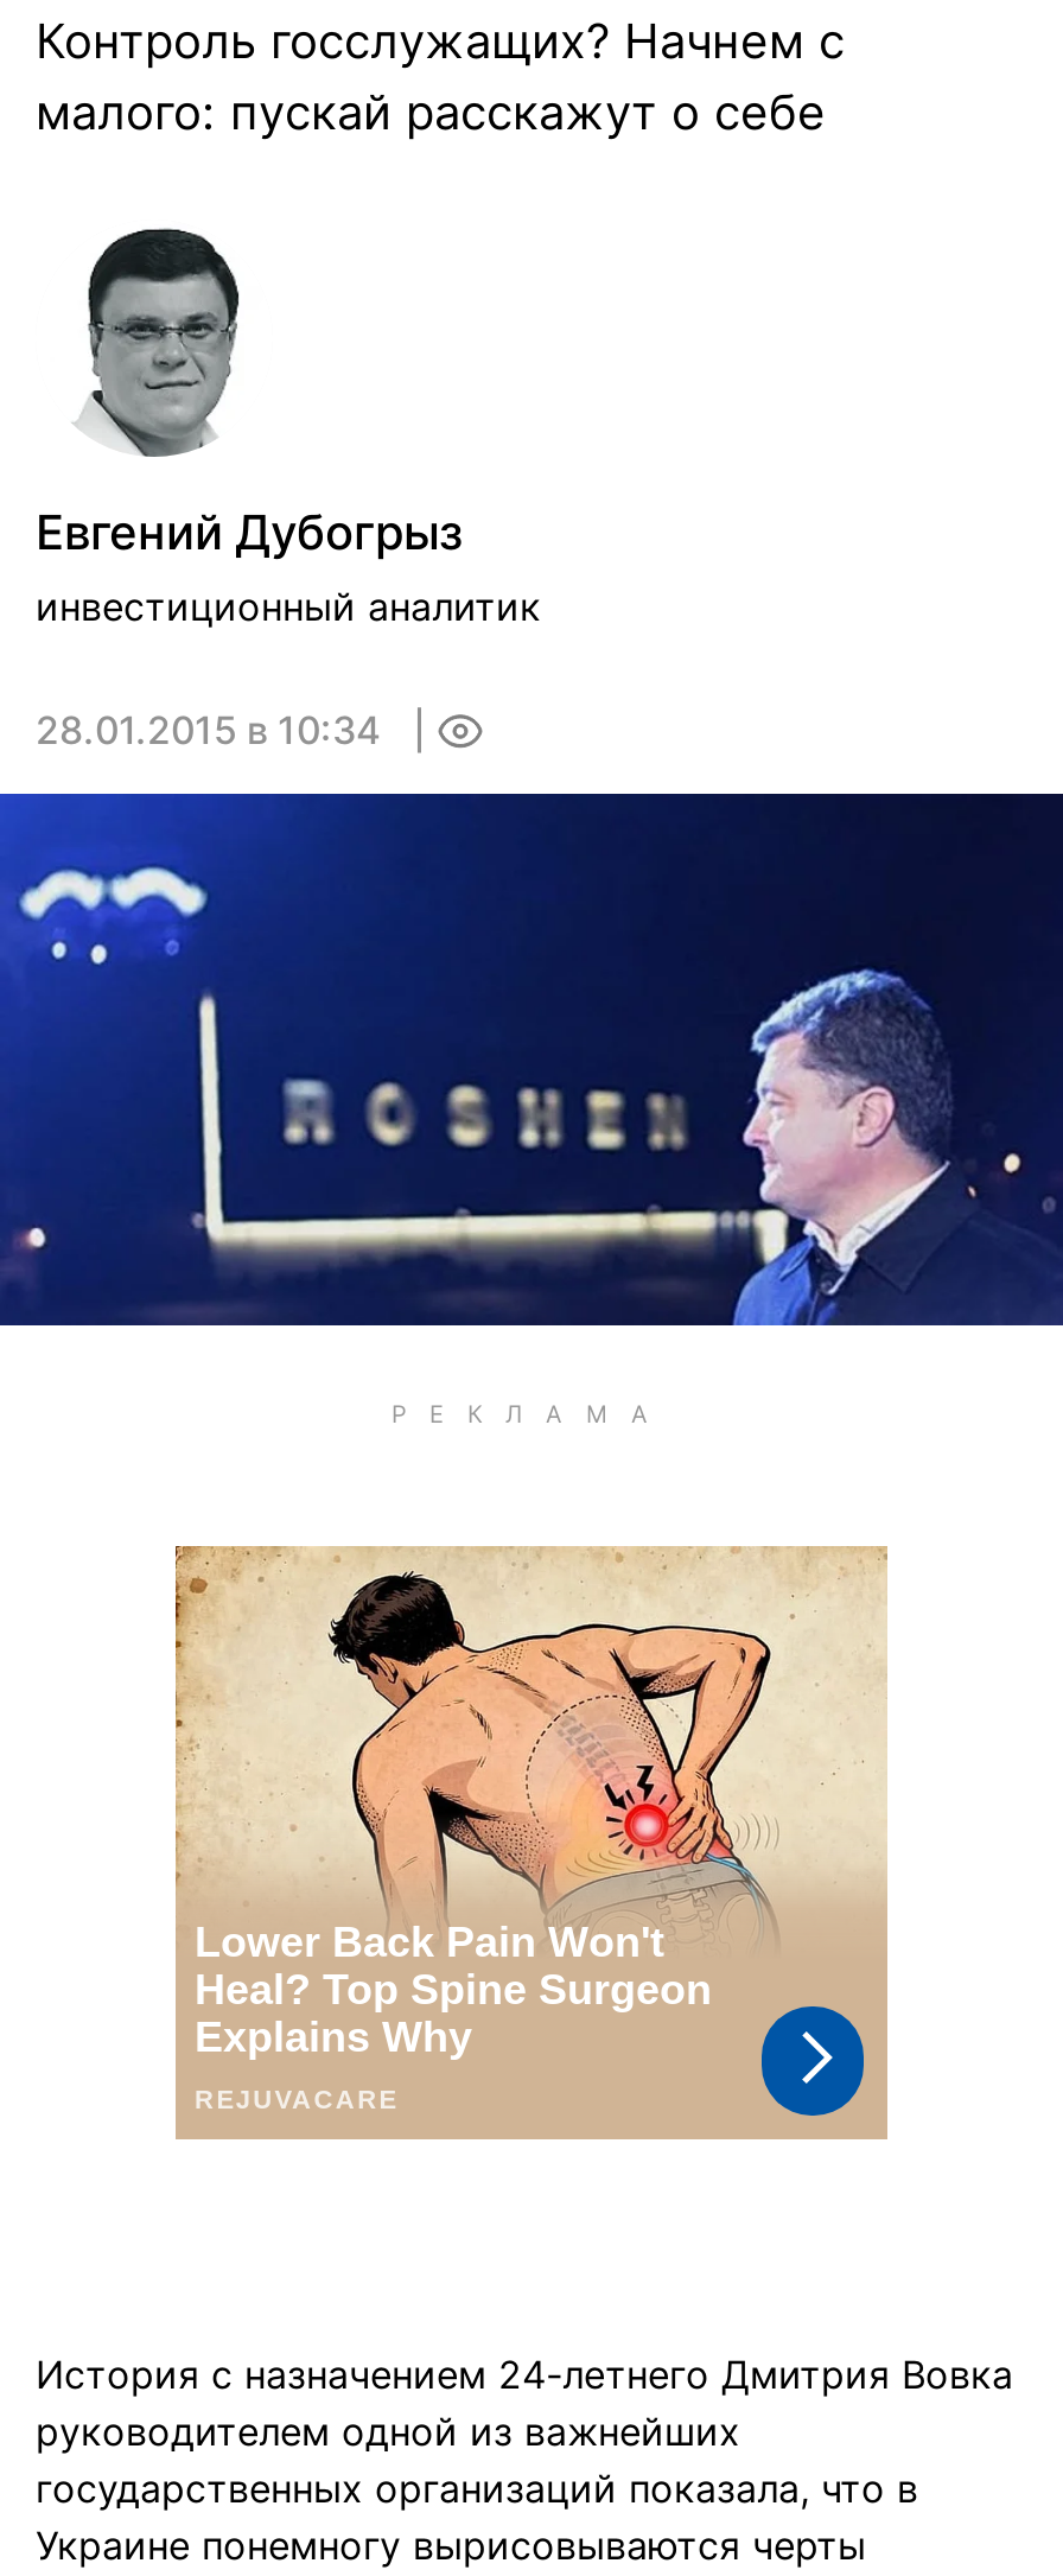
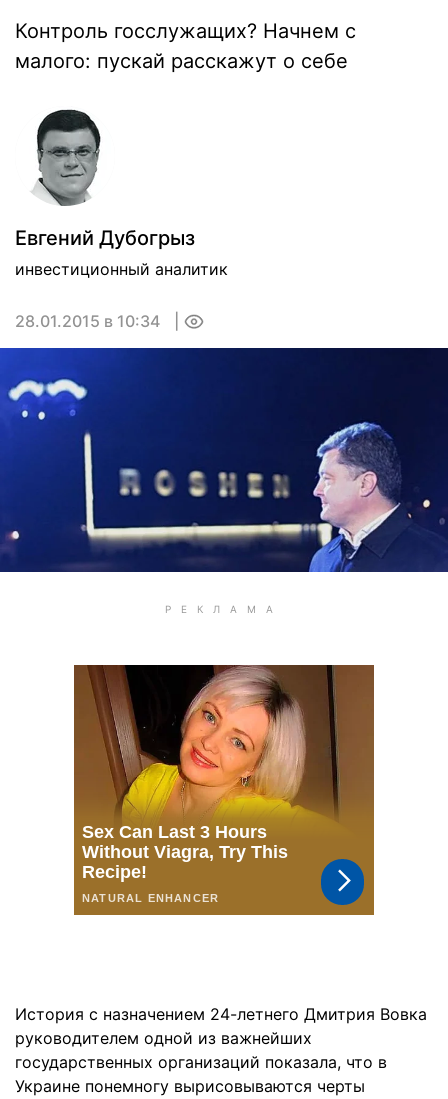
[176,1546,885,2137] [image] -> [74,664,374,915] [image]

